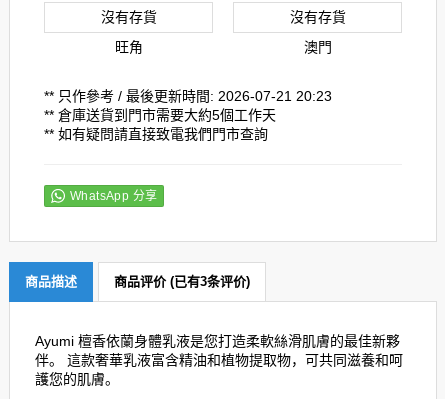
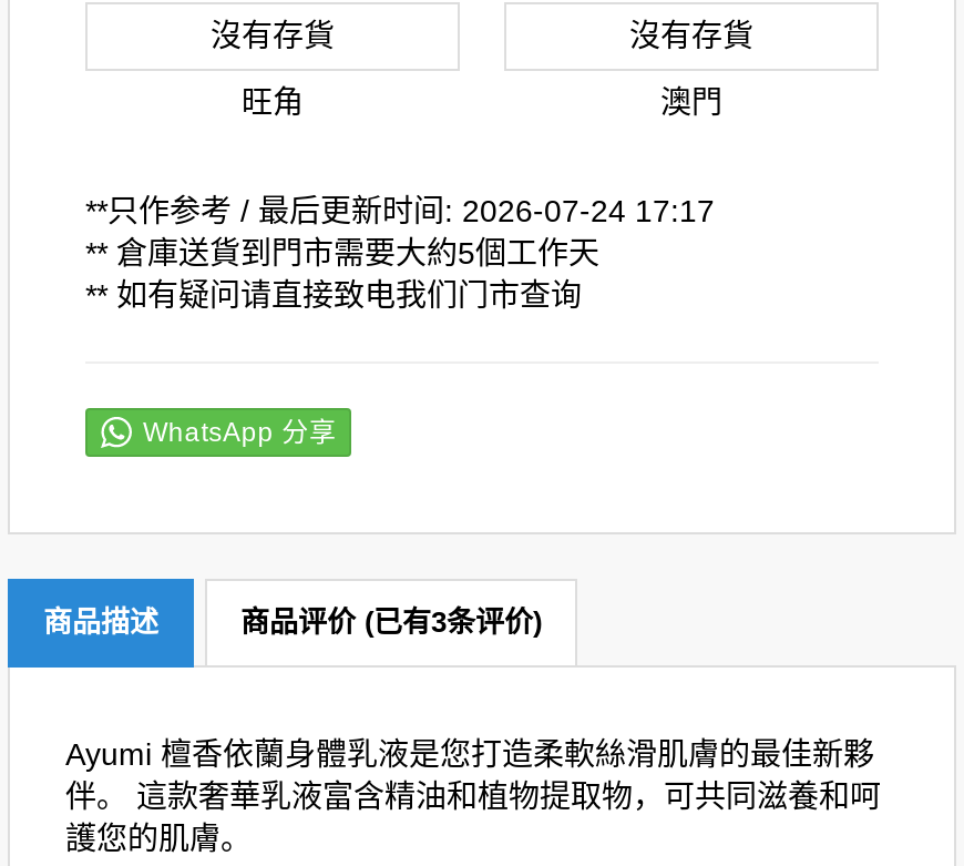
[44,88,332,104] ** 只作參考 / 最後更新時間: 2026-07-21 20:23 -> [85,193,715,228] **只作参考 / 最后更新时间: 2026-07-24 17:17
[44,126,268,142] ** 如有疑問請直接致電我們門市查詢 -> [85,277,582,313] ** 如有疑问请直接致电我们门市查询

